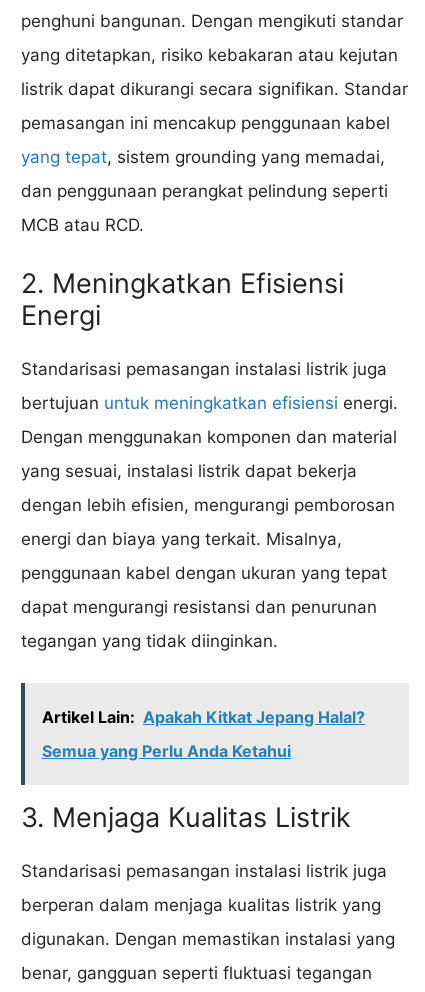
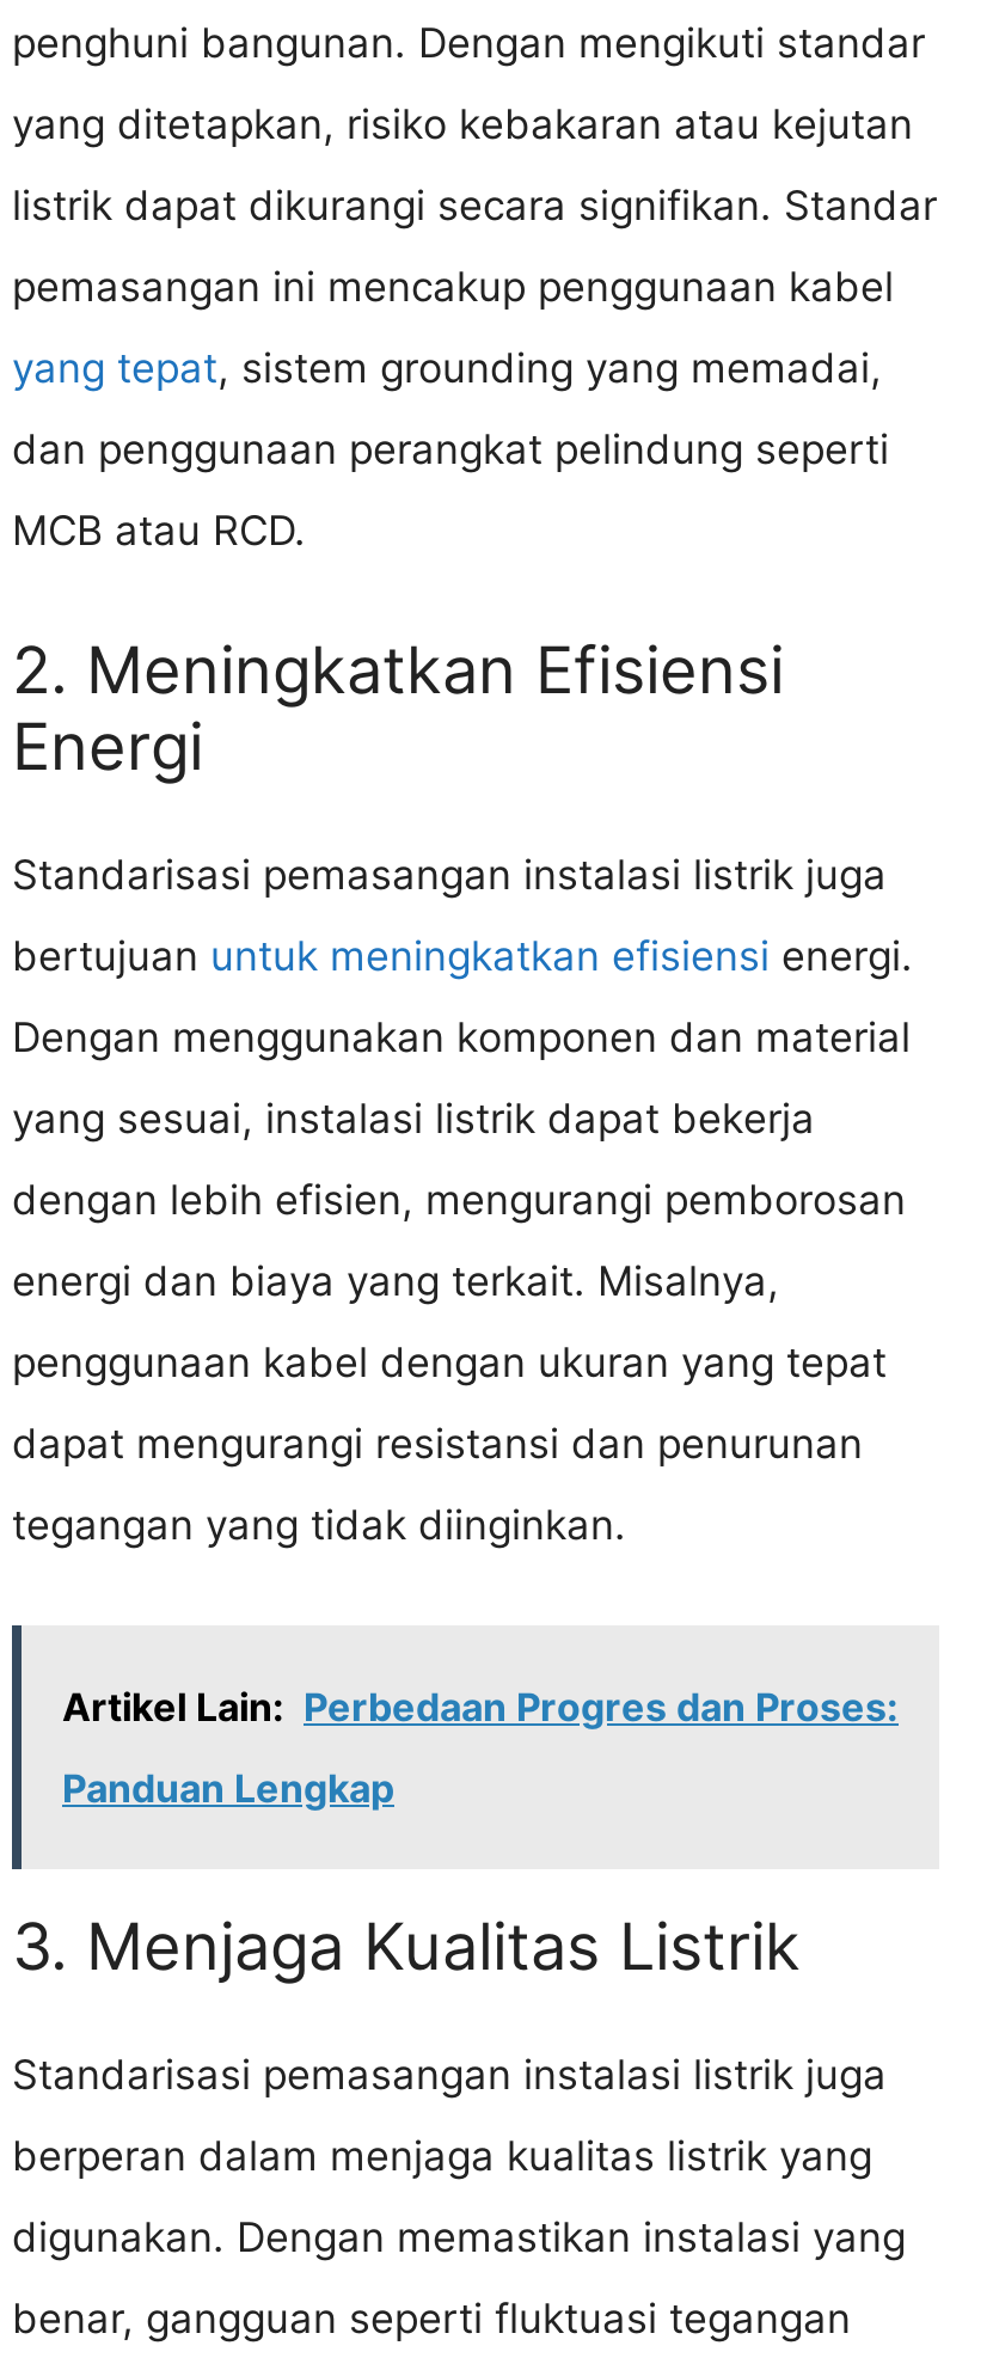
[42,707,365,727] Artikel Lain: Apakah Kitkat Jepang Halal? -> [62,1683,899,1731] Artikel Lain: Perbedaan Progres dan Proses:
[42,741,291,761] Semua yang Perlu Anda Ketahui -> [62,1764,394,1812] Panduan Lengkap

